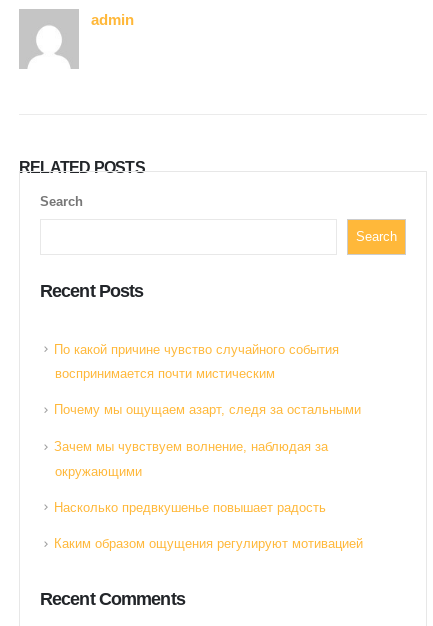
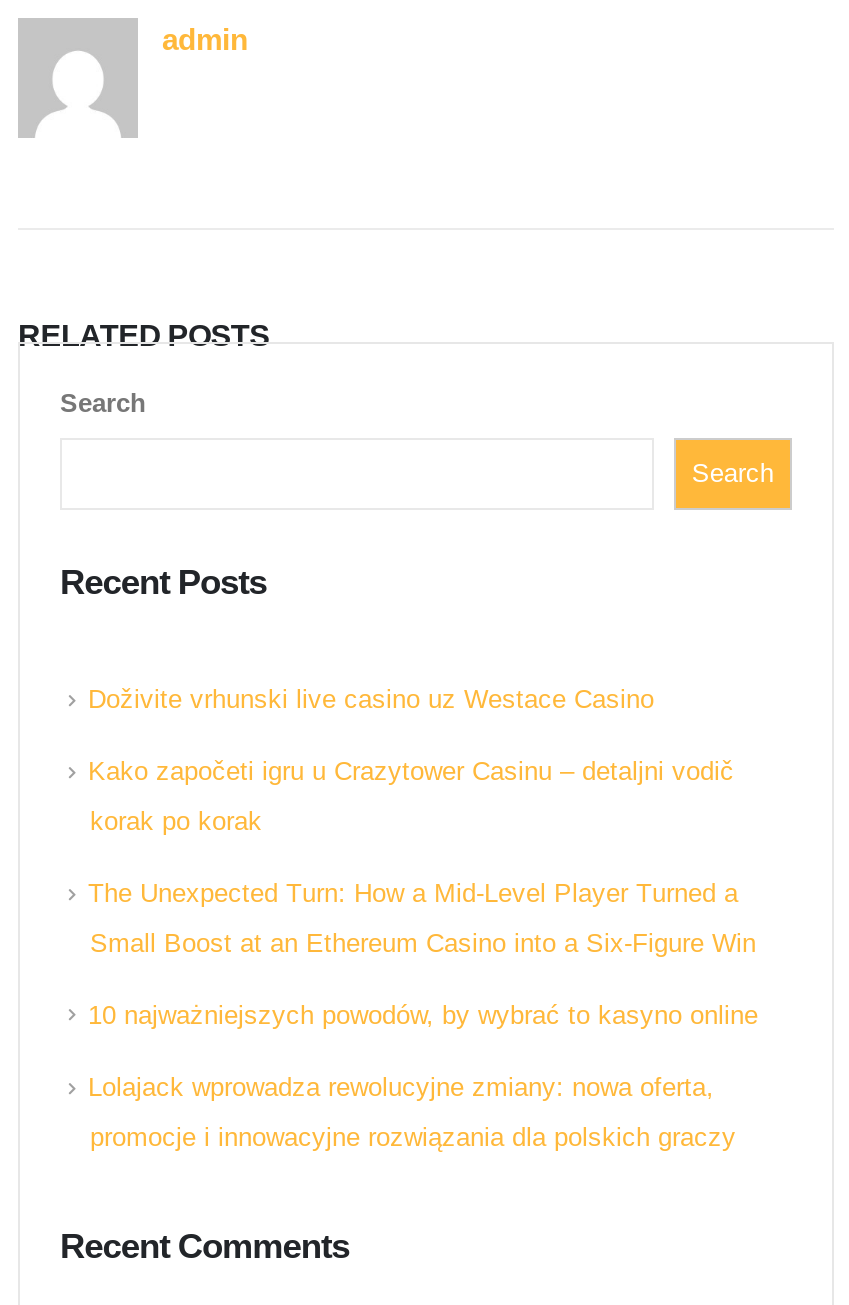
[54,342,363,551] По какой причине чувство случайного события | воспринимается почти мистическим | Почему мы ощущаем азарт, следя за остальными | Зачем мы чувствуем волнение, наблюдая за | окружающими | Насколько предвкушенье повышает радость | Каким образом ощущения регулируют мотивацией -> [88,684,758,1151] Doživite vrhunski live casino uz Westace Casino | Kako započeti igru u Crazytower Casinu – detaljni vodič | korak po korak | The Unexpected Turn: How a Mid‑Level Player Turned a | Small Boost at an Ethereum Casino into a Six‑Figure Win | 10 najważniejszych powodów, by wybrać to kasyno online | Lolajack wprowadza rewolucyjne zmiany: nowa oferta, | promocje i innowacyjne rozwiązania dla polskich graczy

